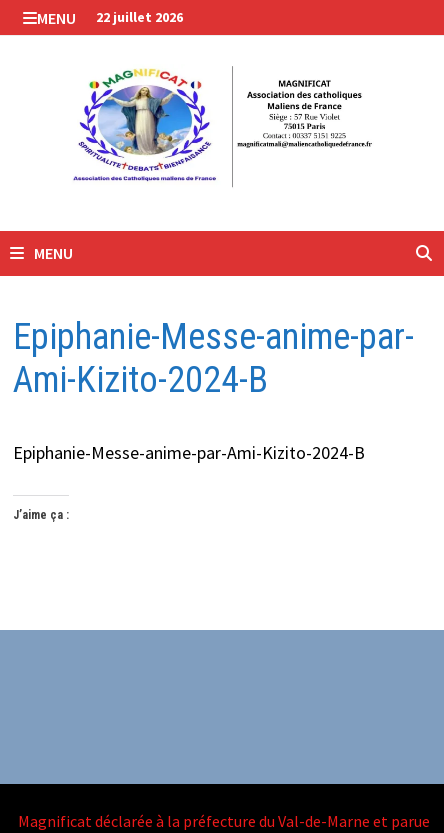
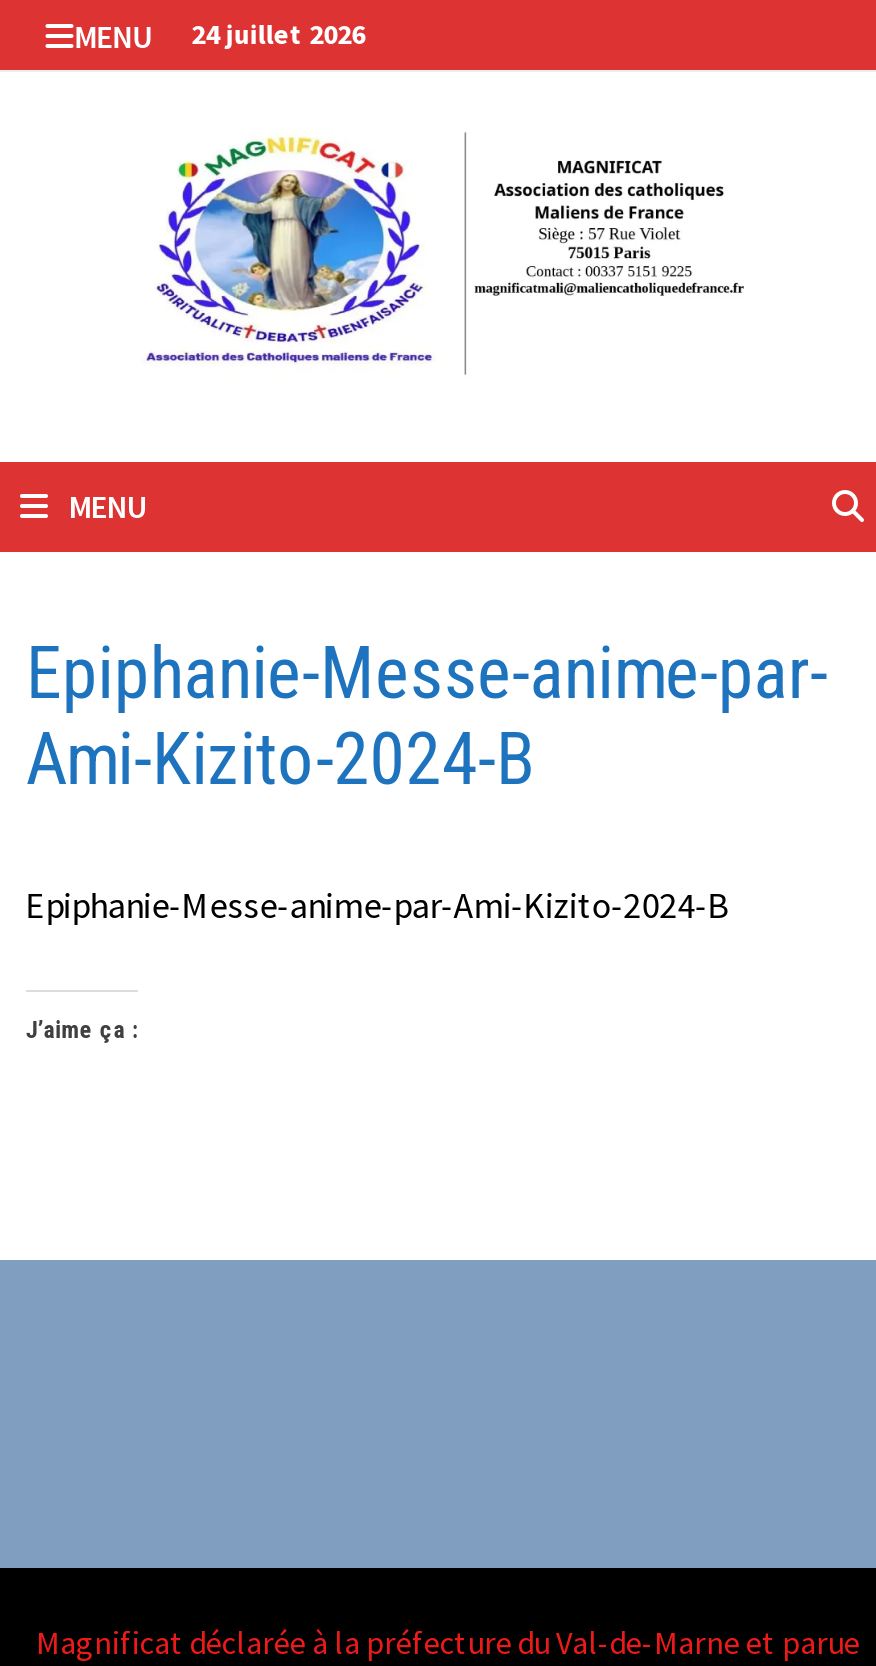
[96,8,183,26] 22 juillet 2026 -> [192,16,366,52] 24 juillet 2026

